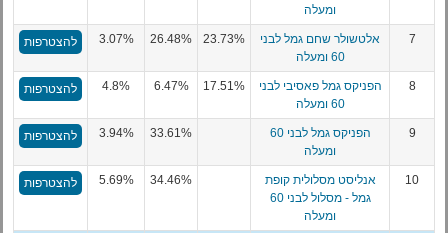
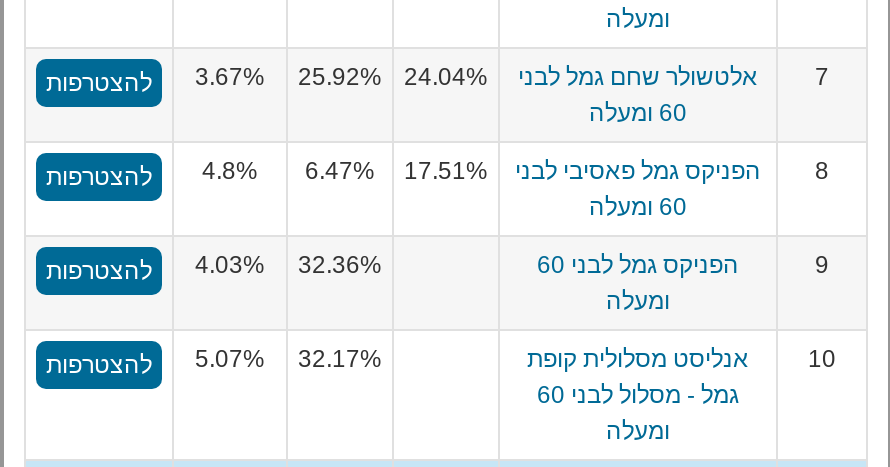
[98,32,133,46] 3.07% -> [195,63,265,91] 3.67%
[150,32,192,46] 26.48% -> [298,63,382,91] 25.92%
[203,32,245,46] 23.73% -> [404,63,488,91] 24.04%
[98,126,133,140] 3.94% -> [195,251,265,279] 4.03%
[150,126,192,140] 33.61% -> [298,251,382,279] 32.36%
[98,173,133,187] 5.69% -> [195,345,265,373] 5.07%
[150,173,192,187] 34.46% -> [298,345,382,373] 32.17%

